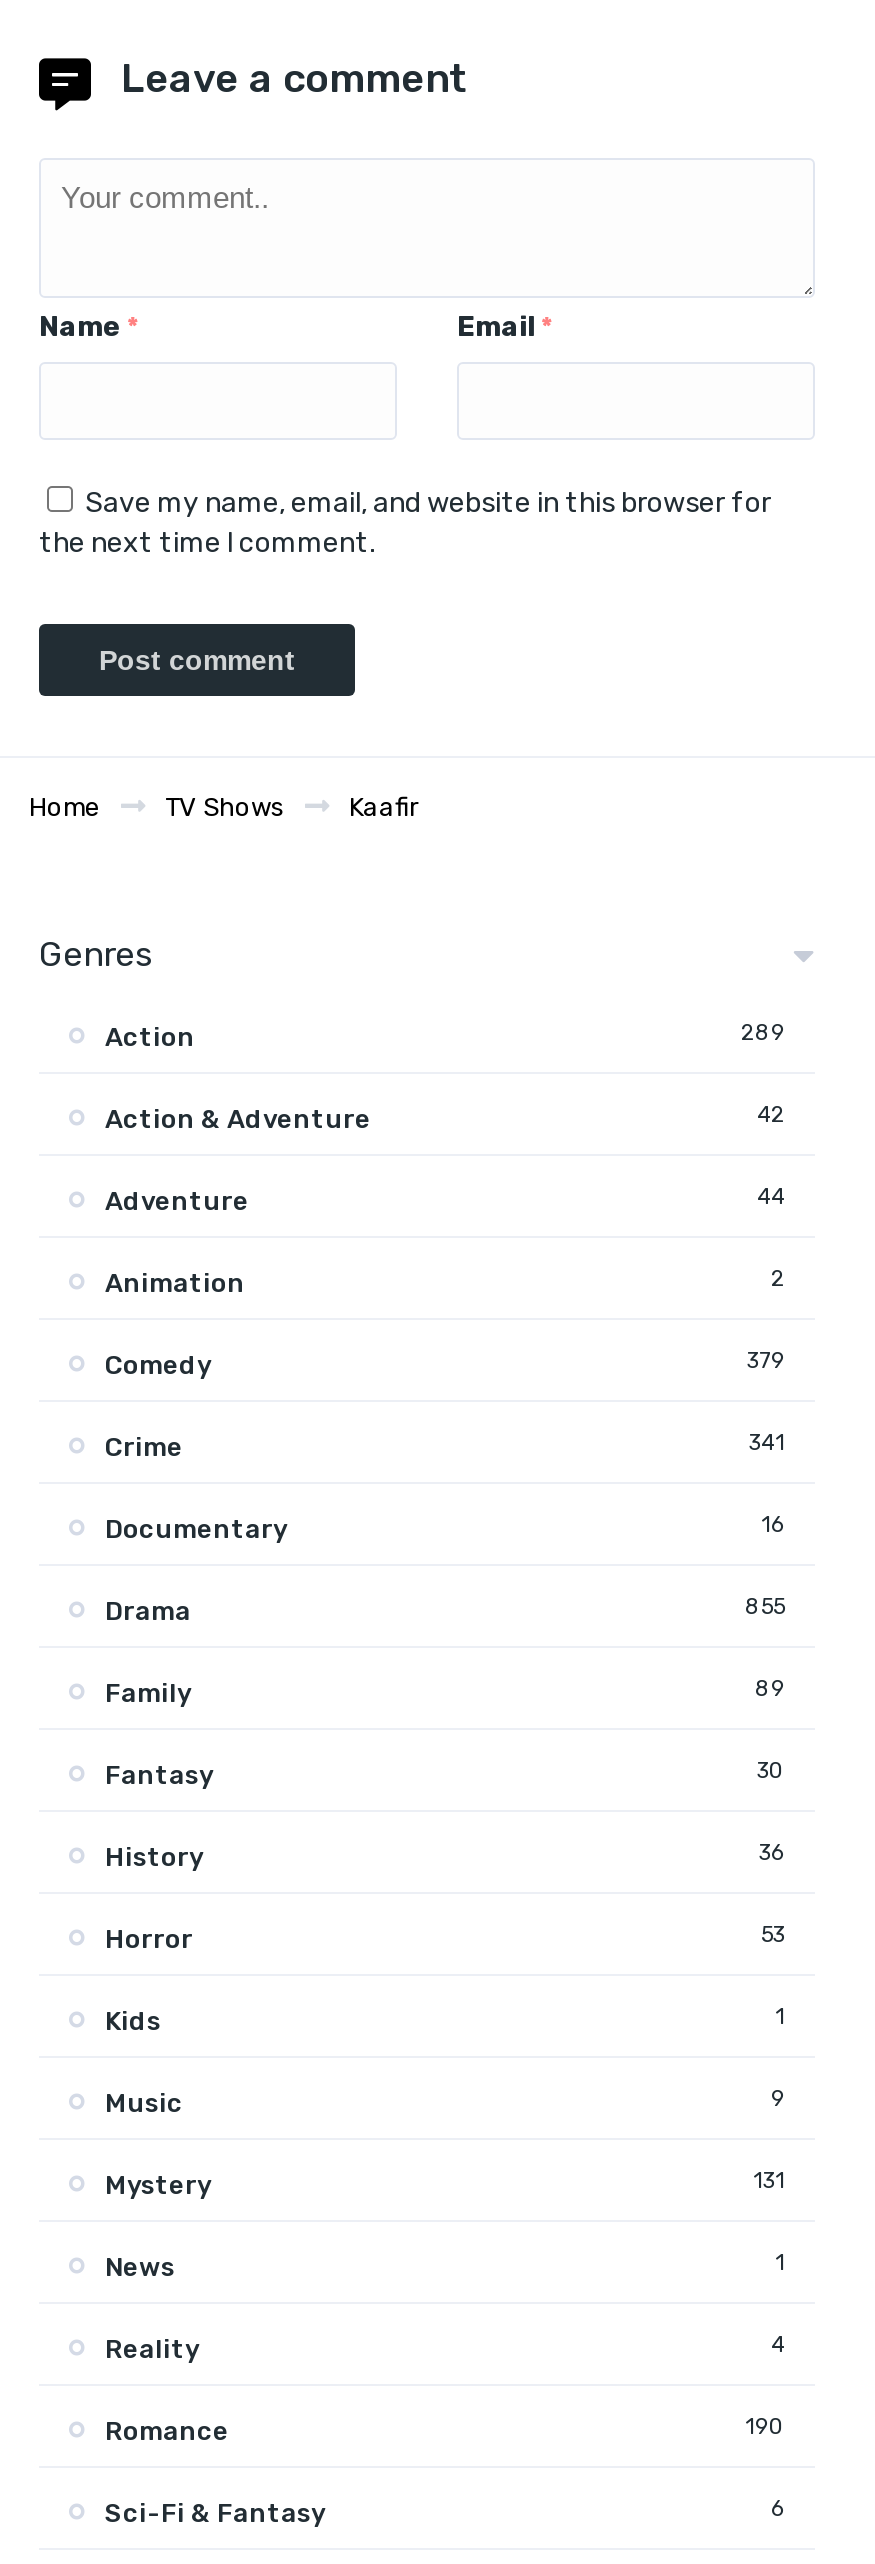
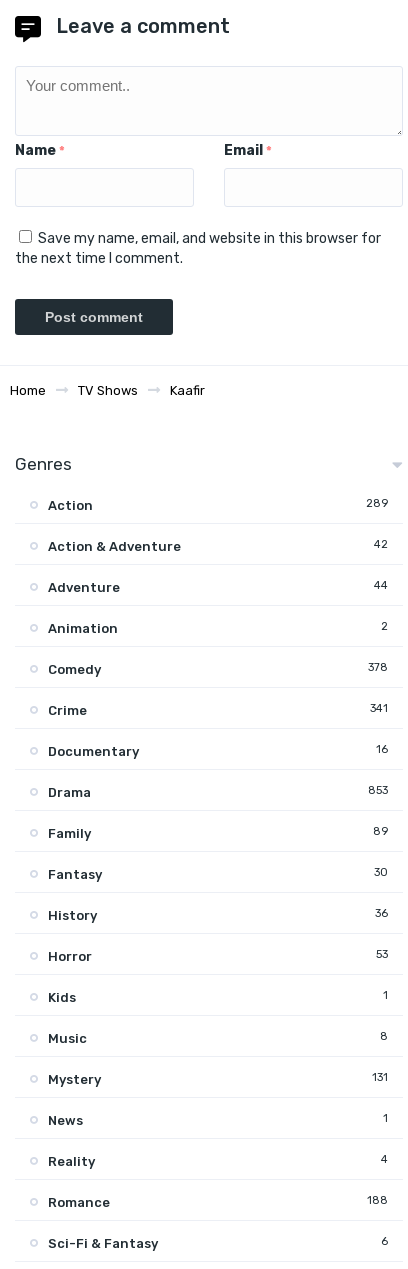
[747,1348,785,1374] 379 -> [368,661,388,674] 378
[745,1594,785,1620] 855 -> [368,784,388,797] 853
[771,2086,785,2112] 9 -> [380,1030,388,1043] 8
[745,2414,785,2440] 190 -> [367,1194,388,1207] 188

